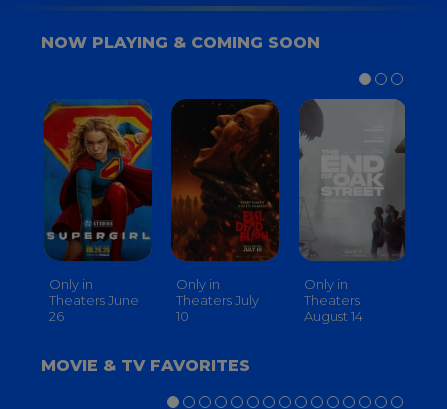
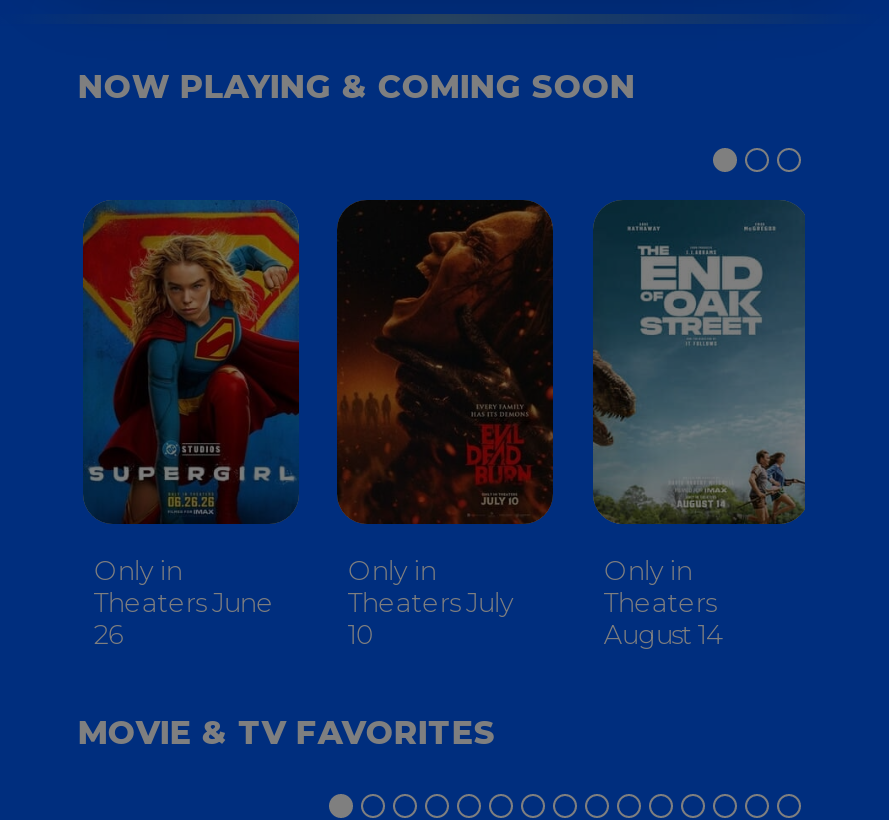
[298,98,406,262] [image] -> [591,198,807,526] [image]

